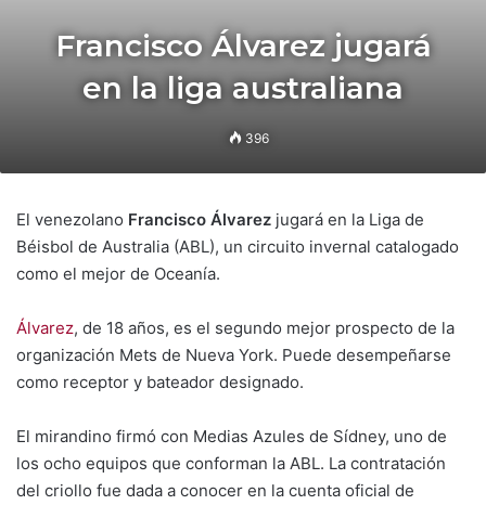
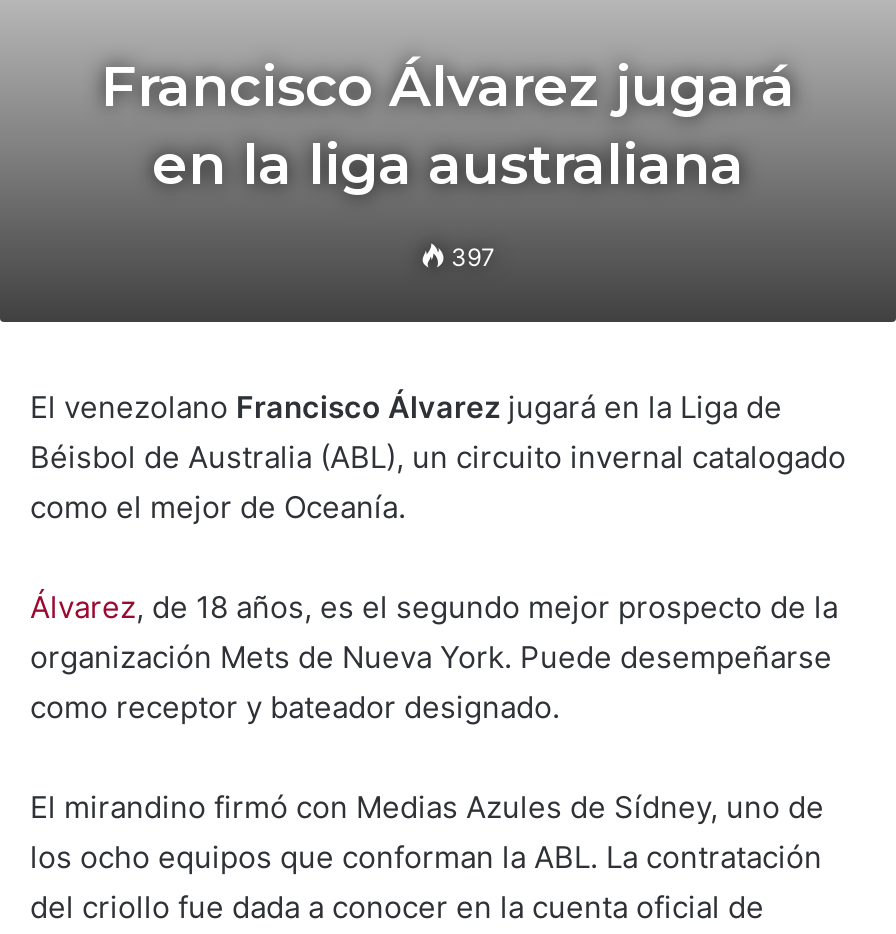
[241,130,268,146] 396 -> [445,242,495,272] 397

